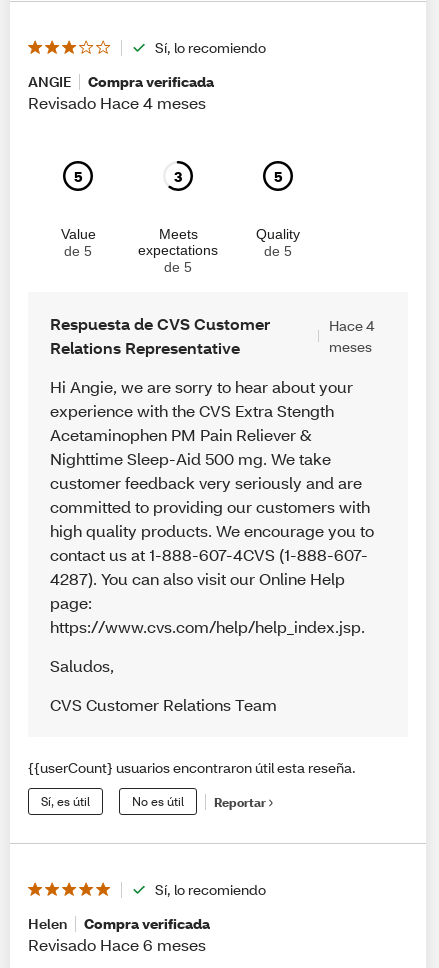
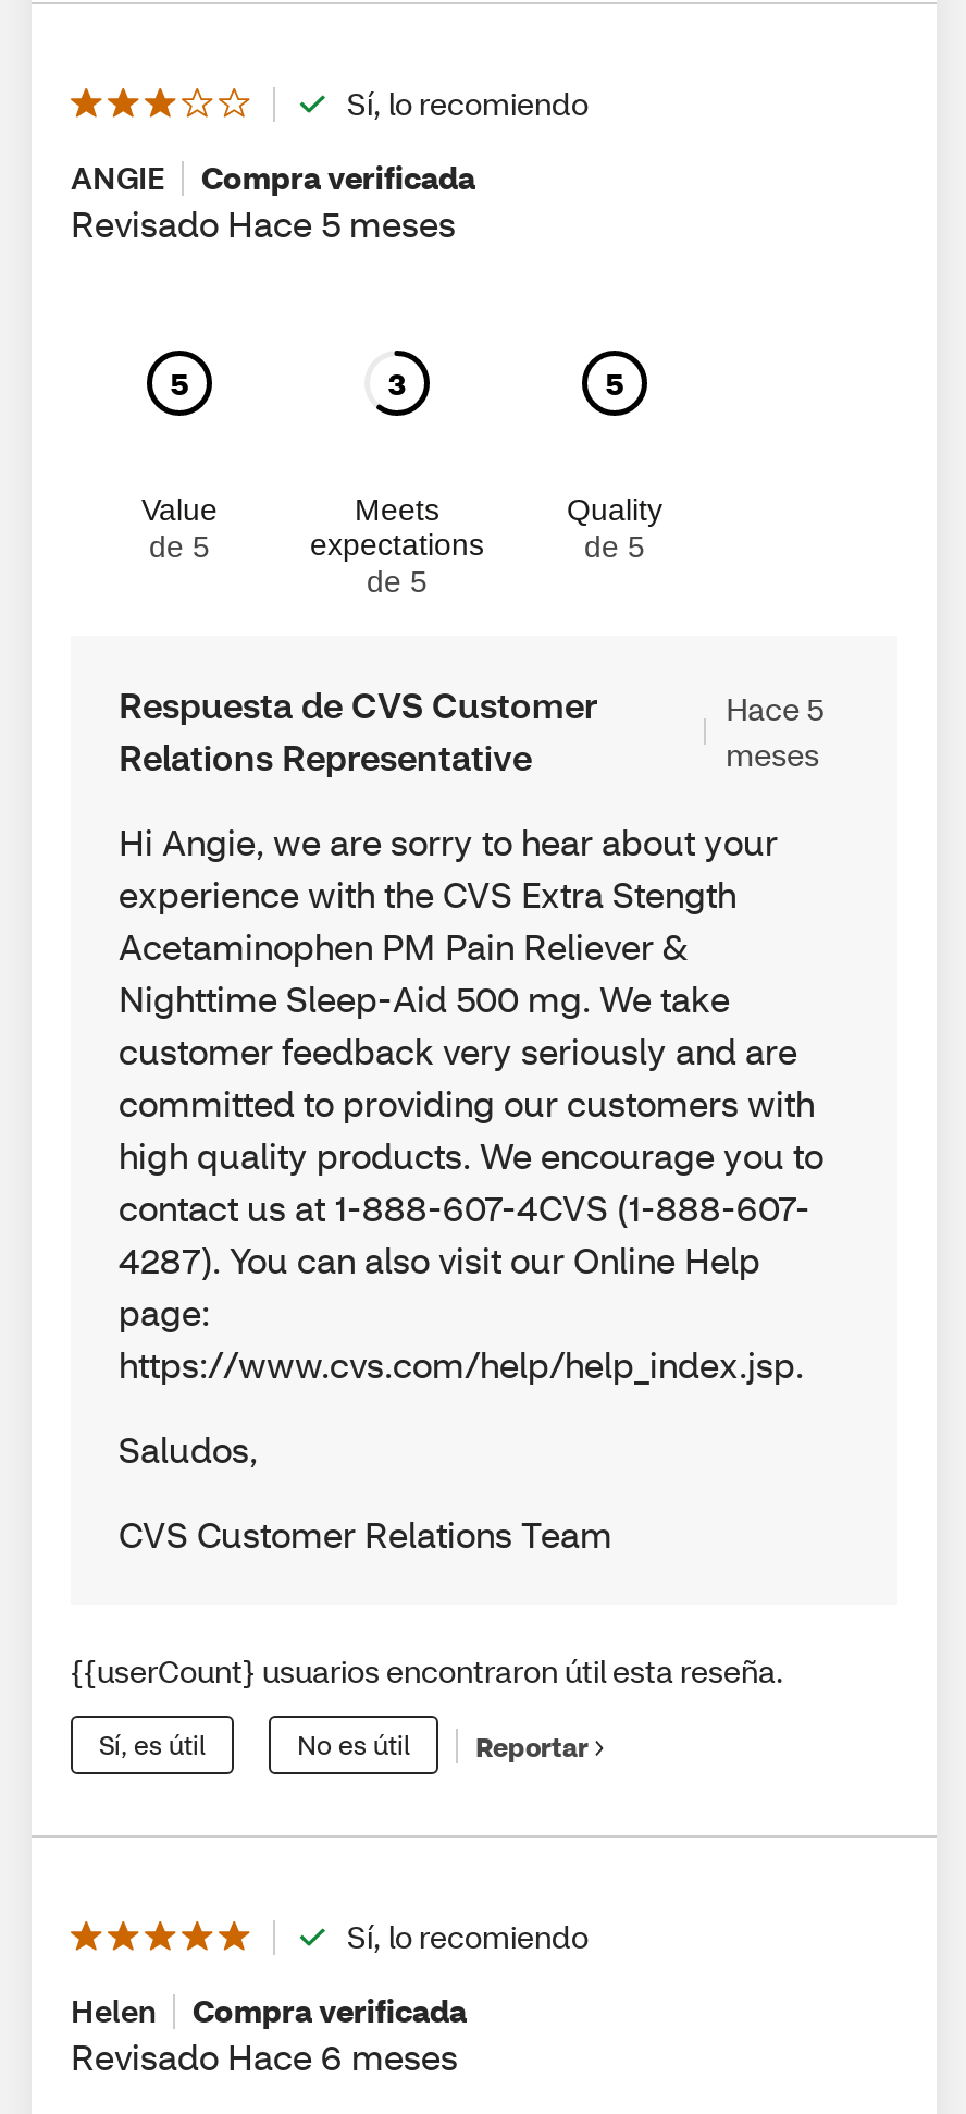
[28,92,206,113] Revisado Hace 4 meses -> [71,200,456,246] Revisado Hace 5 meses
[329,316,375,335] Hace 4 -> [726,688,824,729] Hace 5

